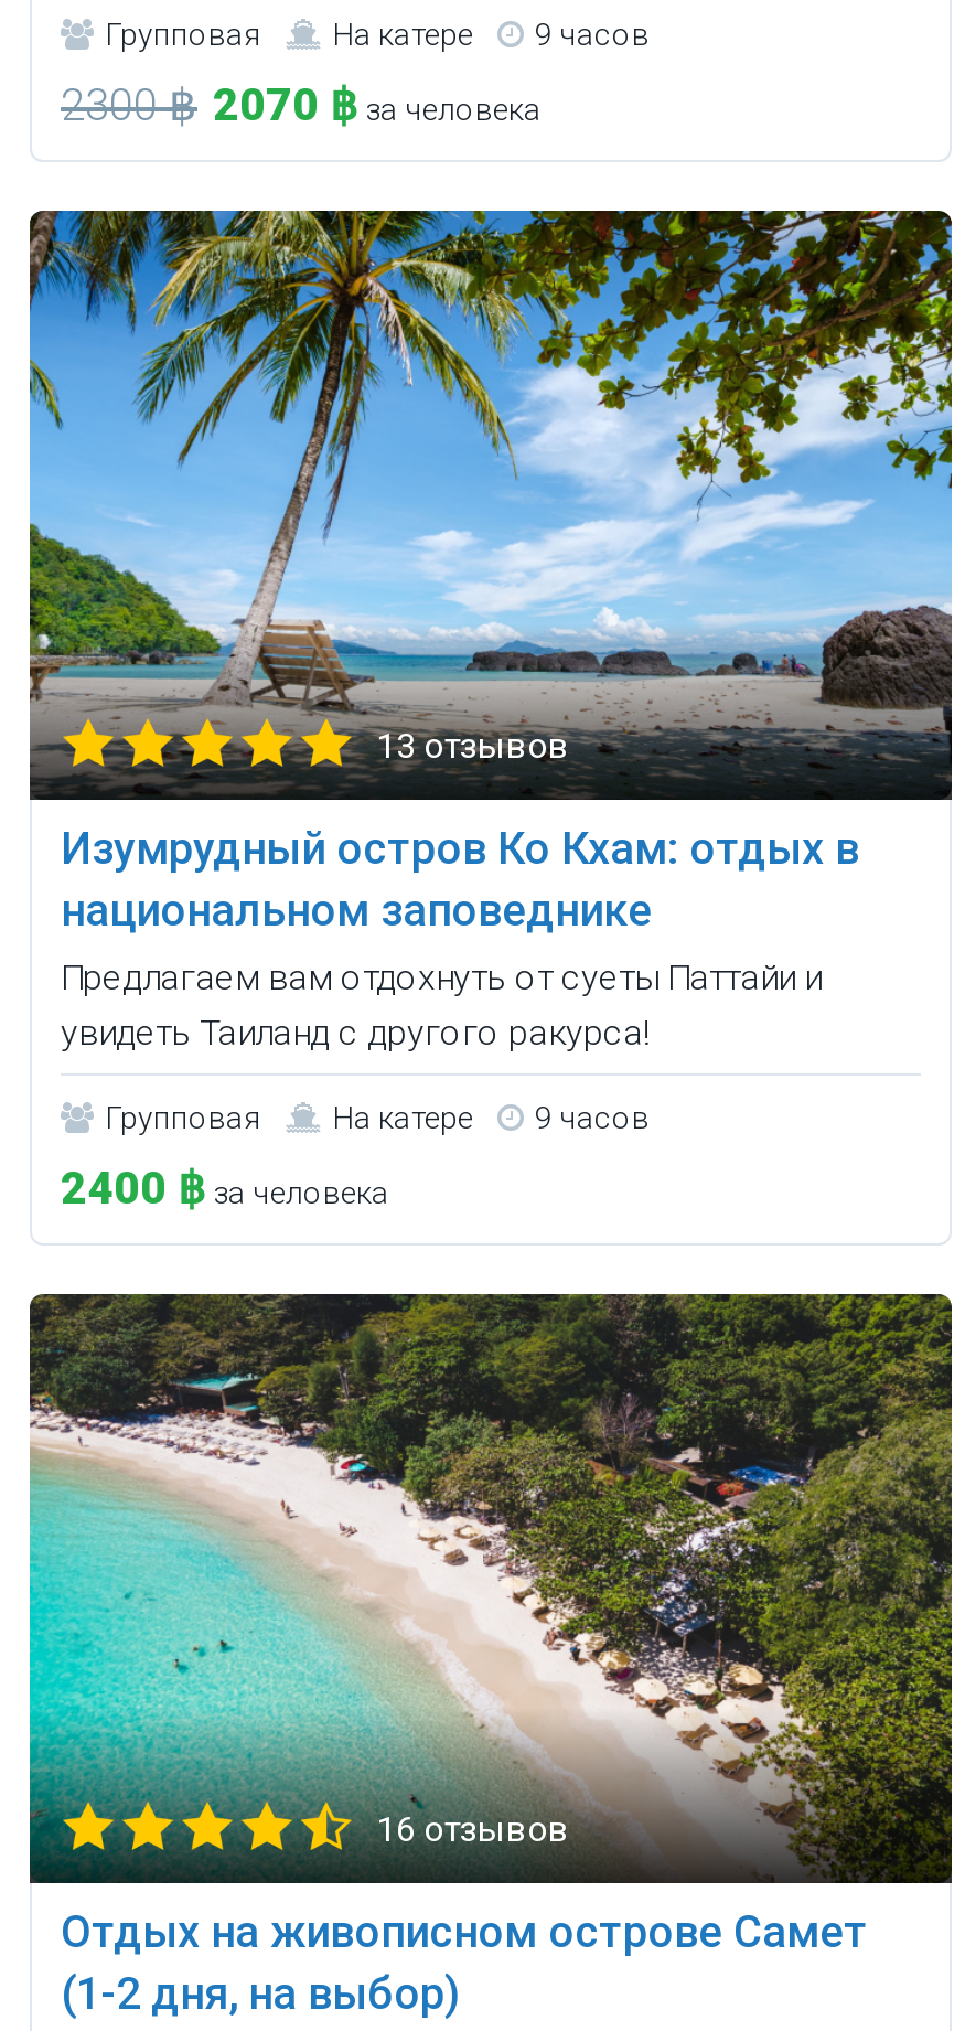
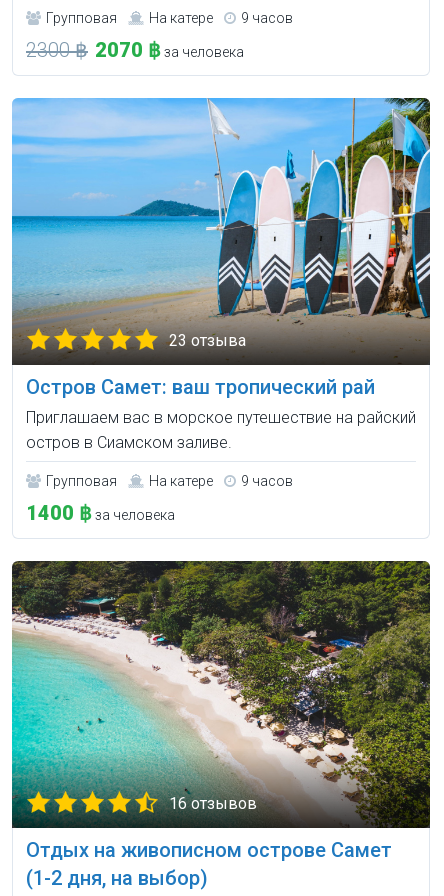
[28,209,954,795] [image] | 13 отзывов -> [11,97,431,364] [image] | 23 отзыва
[61,822,859,1054] Изумрудный остров Ко Кхам: отдых в | национальном заповеднике | Предлагаем вам отдохнуть от суеты Паттайи и | увидеть Таиланд с другого ракурса! -> [26,375,416,452] Остров Самет: ваш тропический рай | Приглашаем вас в морское путешествие на райский | остров в Сиамском заливе.
[61,1162,389,1215] 2400 ฿за человека -> [26,501,175,525] 1400 ฿за человека

